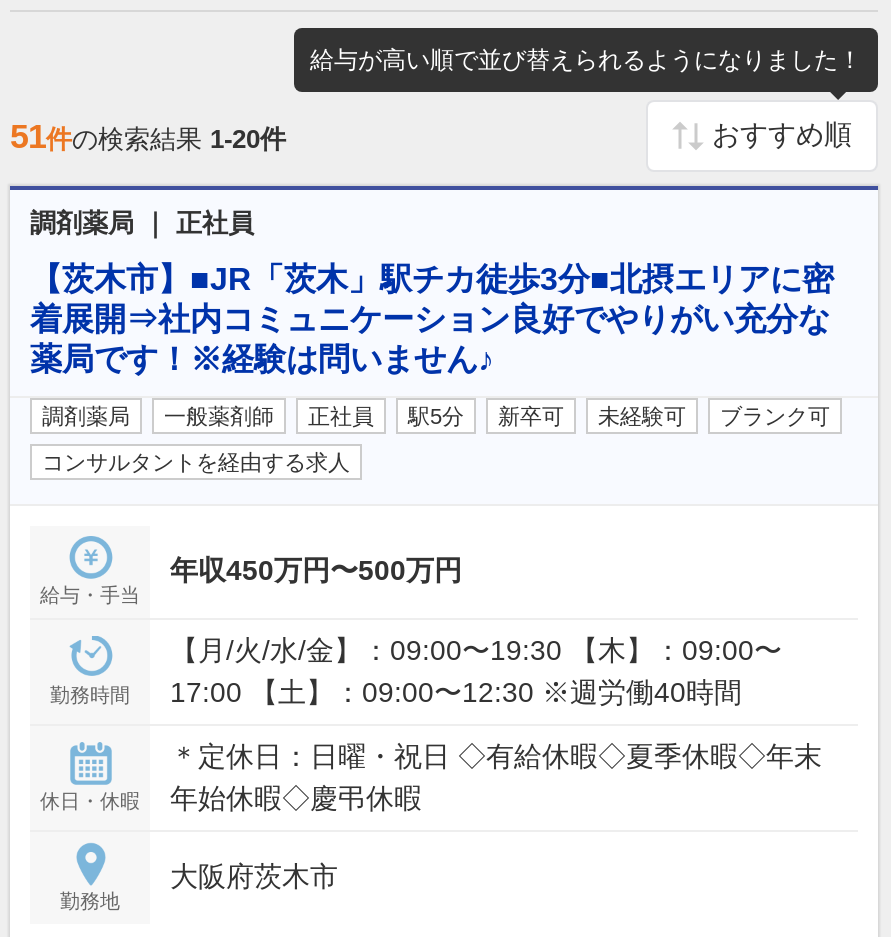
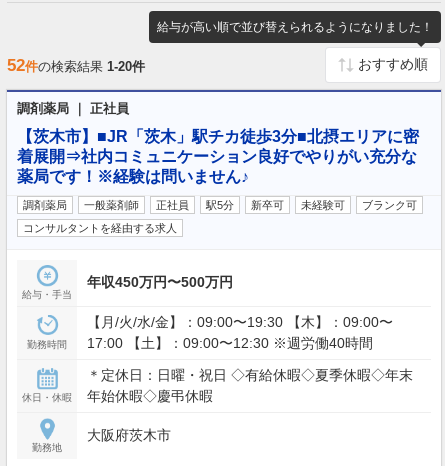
[10,117,286,155] 51件の検索結果1-20件 -> [7,56,145,75] 52件の検索結果1-20件

